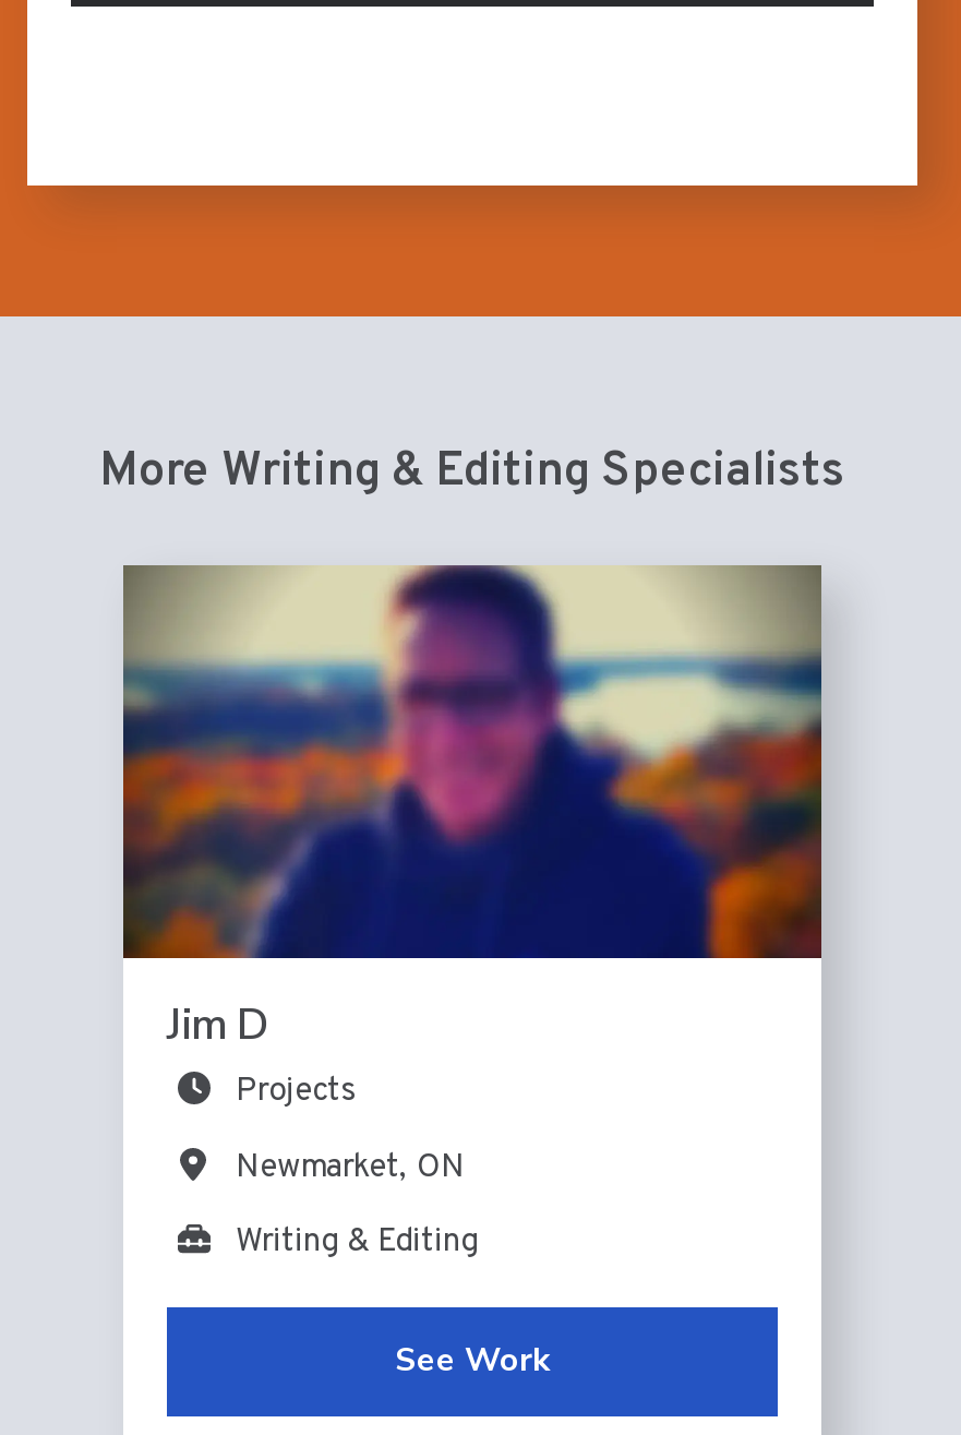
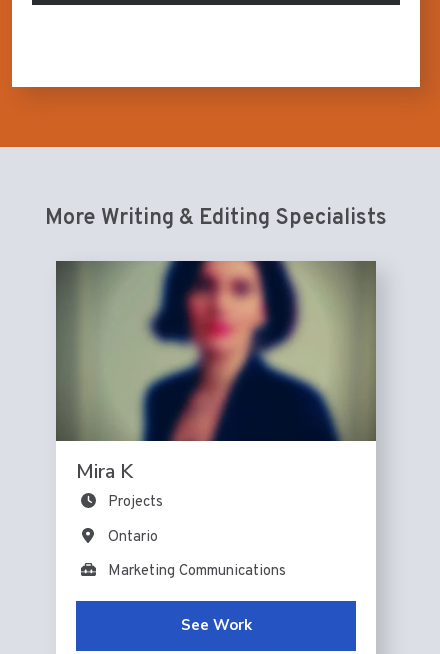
[123,563,821,1055] [image] | Jim D -> [56,260,376,485] [image] | Mira K
[236,1147,465,1188] Newmarket, ON -> [107,527,157,546] Ontario
[236,1222,478,1263] Writing & Editing -> [107,562,285,581] Marketing Communications

